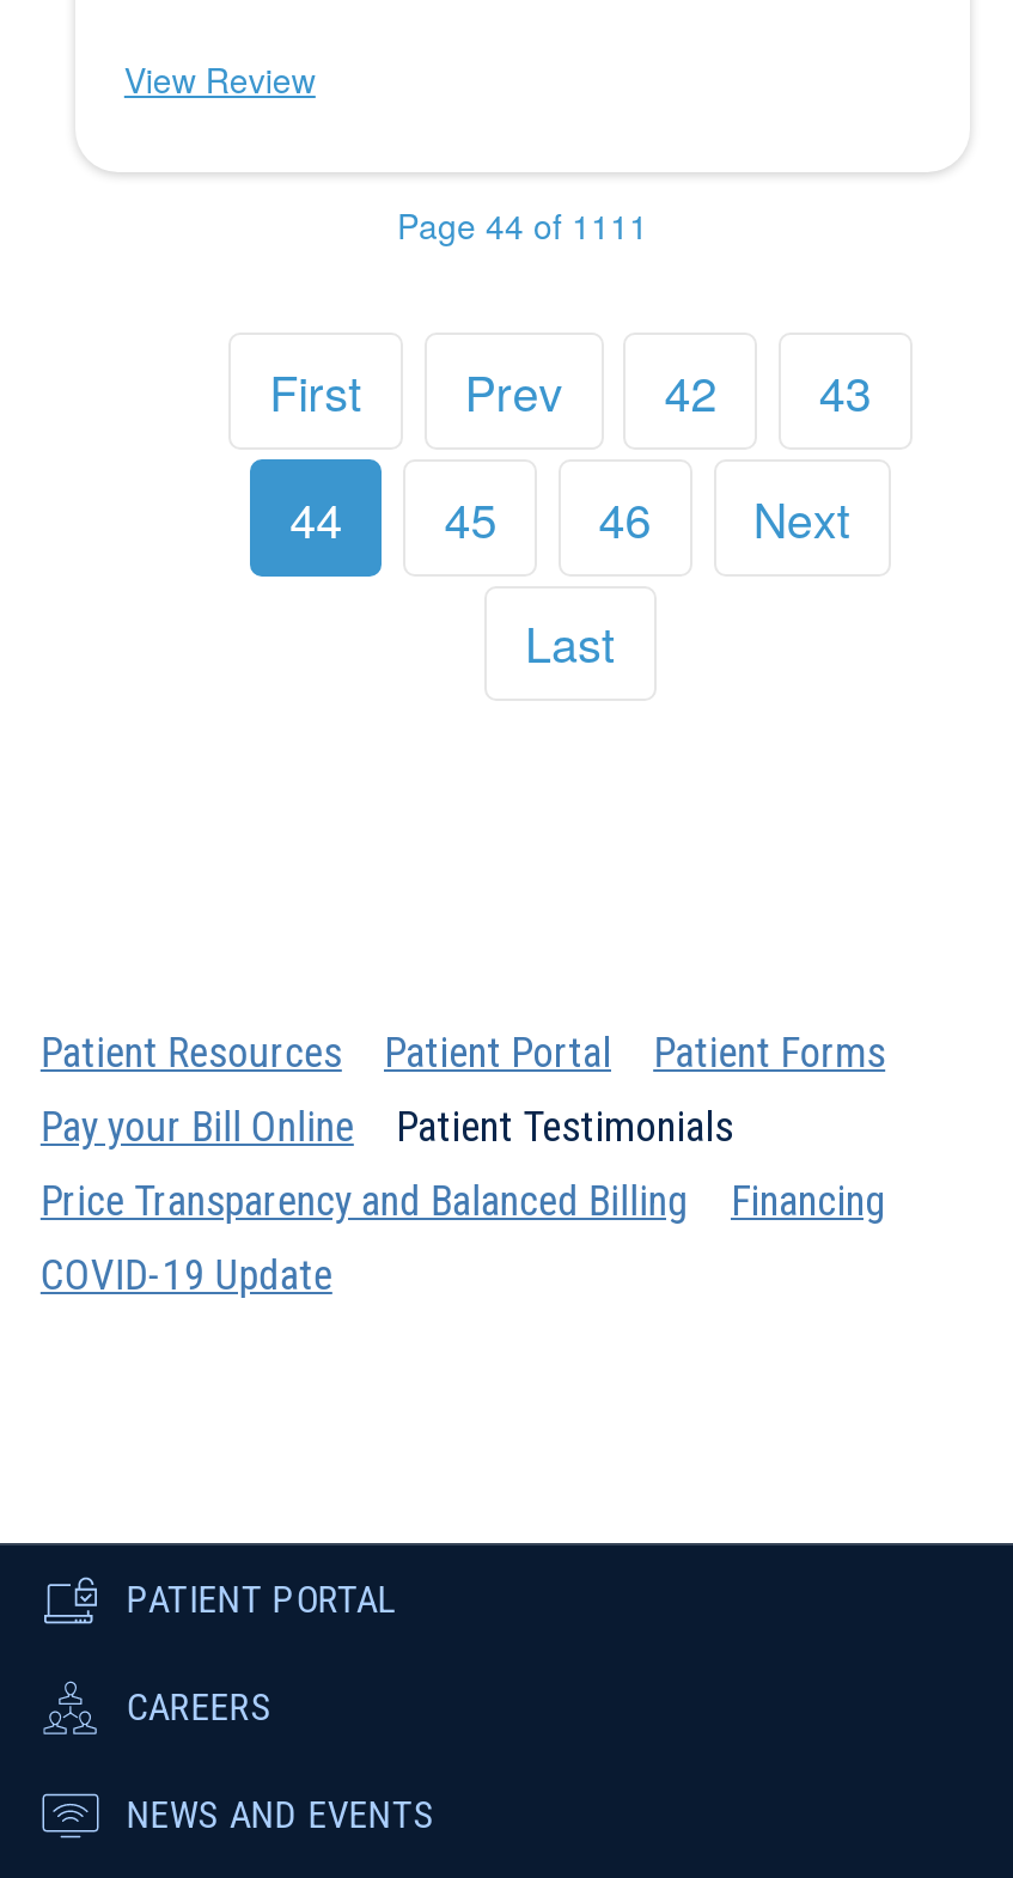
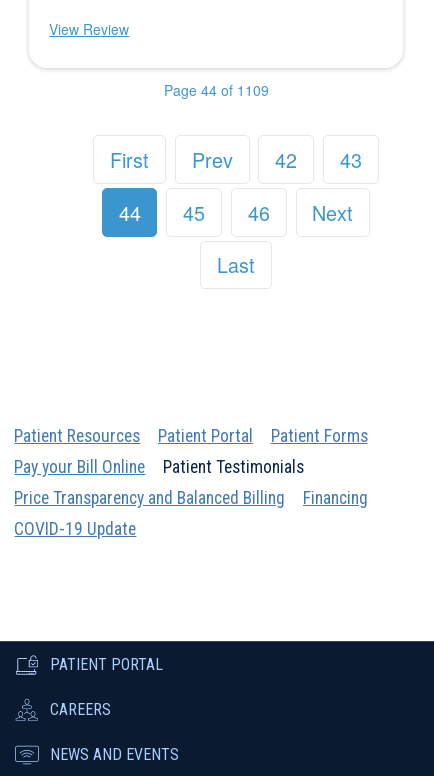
[397,201,648,249] Page 44 of 1111 -> [163,80,268,100] Page 44 of 1109

